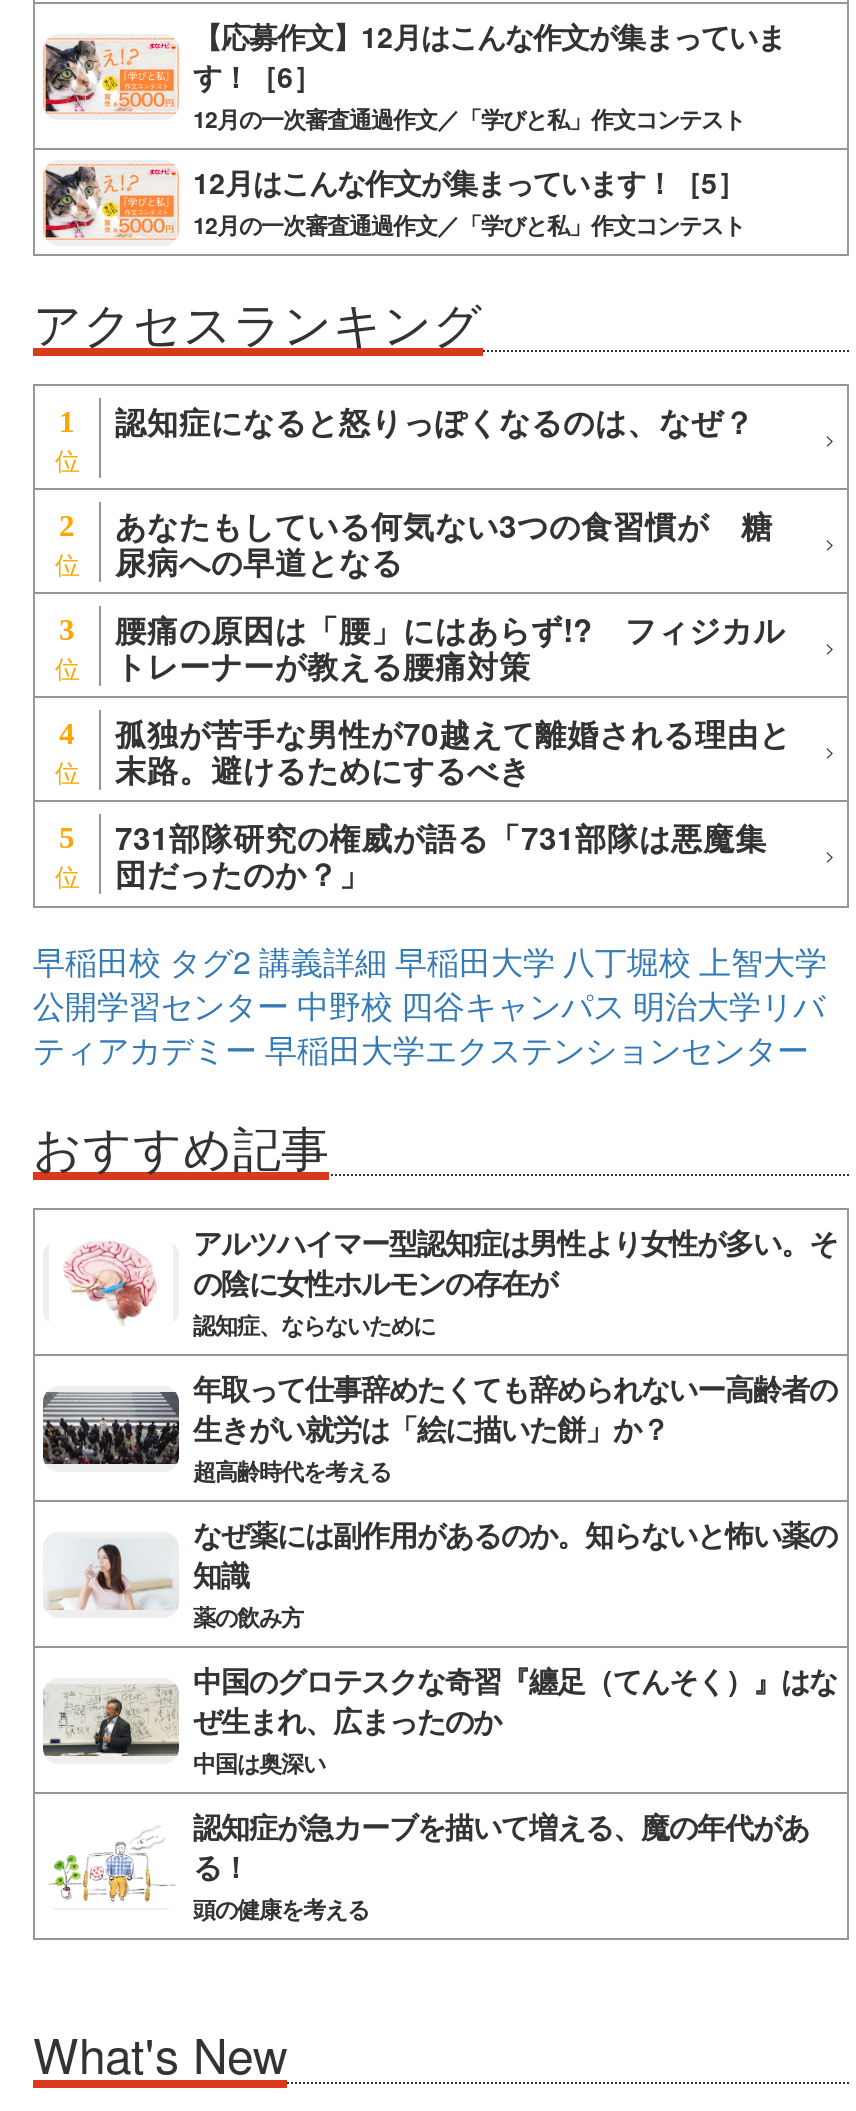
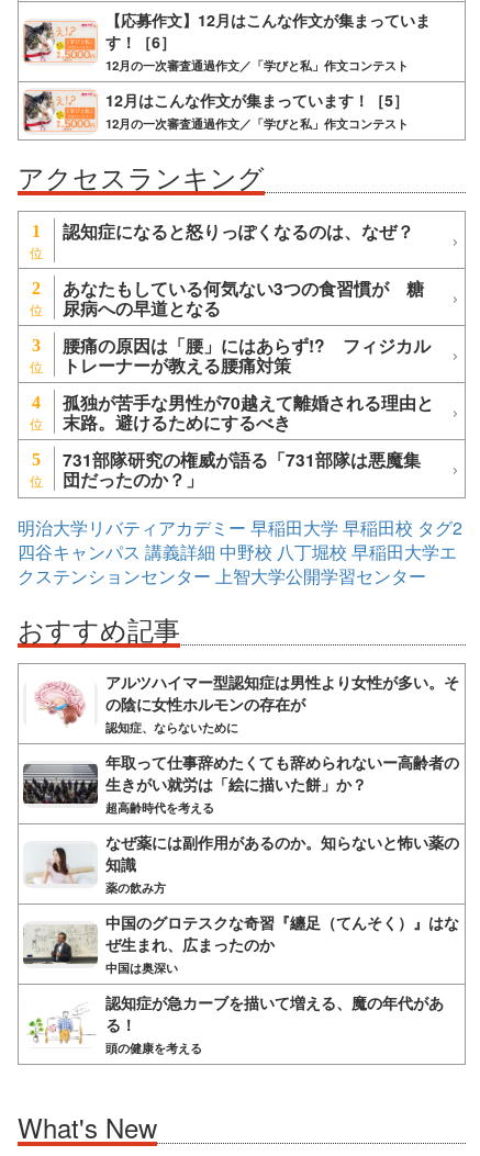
[33,938,827,1072] 早稲田校 タグ2 講義詳細 早稲田大学 八丁堀校 上智大学 | 公開学習センター 中野校 四谷キャンパス 明治大学リバ | ティアカデミー 早稲田大学エクステンションセンター -> [18,515,462,589] 明治大学リバティアカデミー 早稲田大学 早稲田校 タグ2 | 四谷キャンパス 講義詳細 中野校 八丁堀校 早稲田大学エ | クステンションセンター 上智大学公開学習センター

